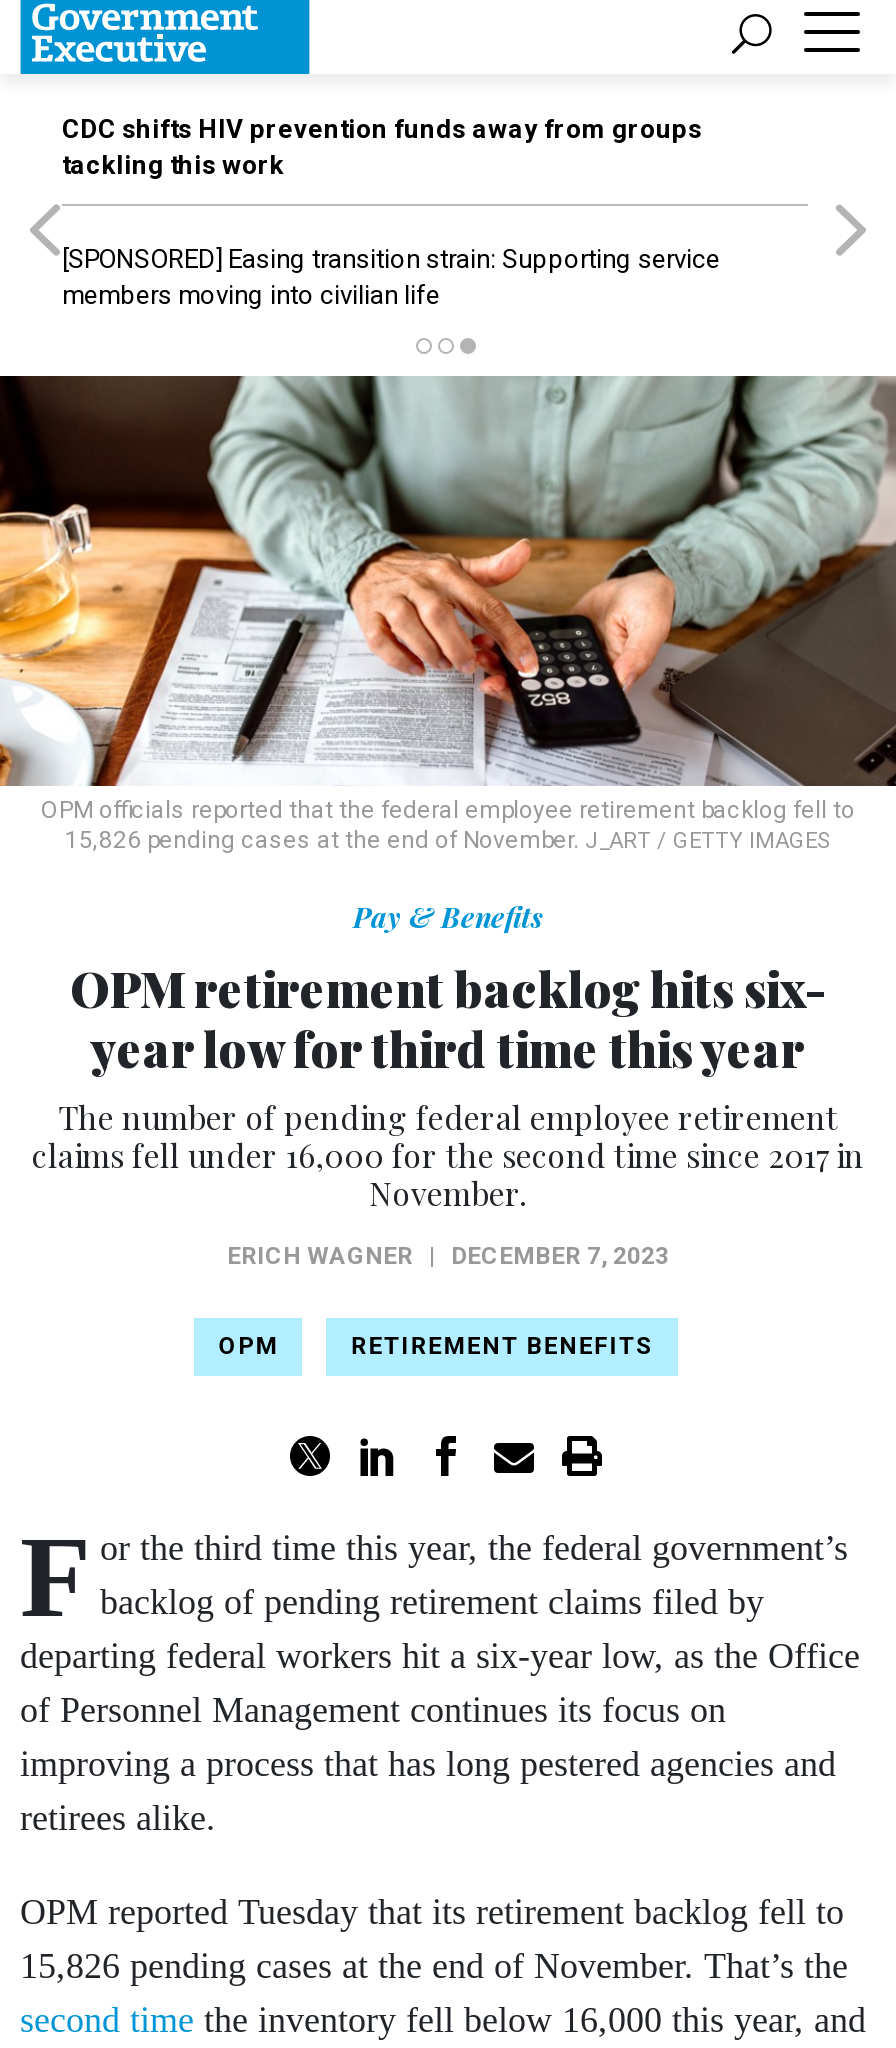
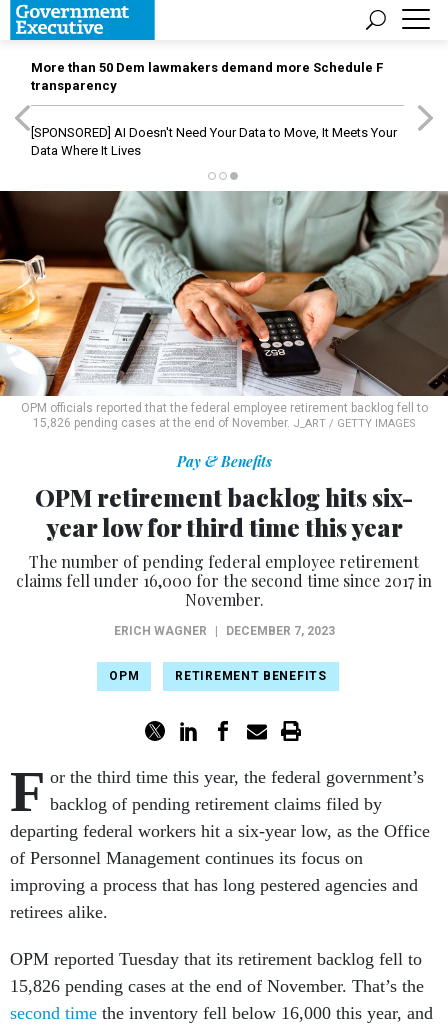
[62,114,702,180] CDC shifts HIV prevention funds away from groups | tackling this work -> [31,60,383,93] More than 50 Dem lawmakers demand more Schedule F | transparency
[62,244,720,310] [SPONSORED] Easing transition strain: Supporting service | members moving into civilian life -> [31,125,397,158] [SPONSORED] AI Doesn't Need Your Data to Move, It Meets Your | Data Where It Lives

